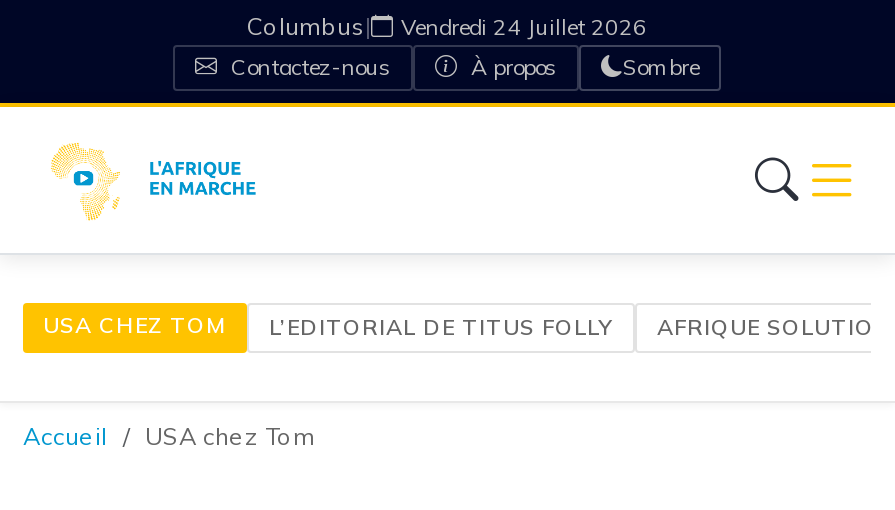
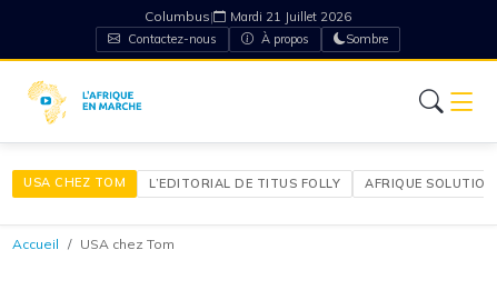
[401,12,647,40] Vendredi 24 Juillet 2026 -> [230,8,351,24] Mardi 21 Juillet 2026

